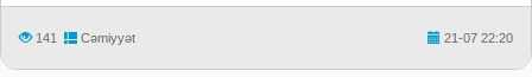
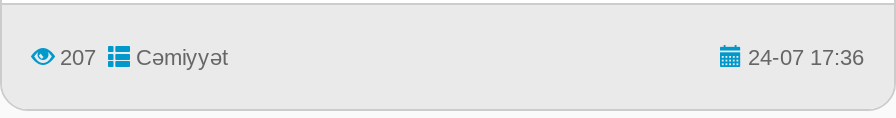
[32,31,135,45] 141 Cəmiyyət -> [54,45,228,69] 207 Cəmiyyət
[441,31,513,45] 21-07 22:20 -> [742,45,864,69] 24-07 17:36

